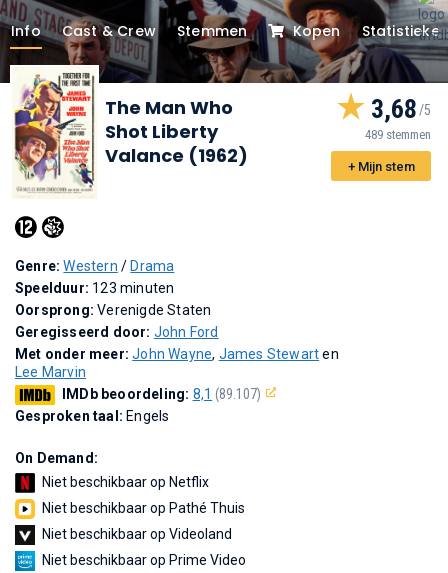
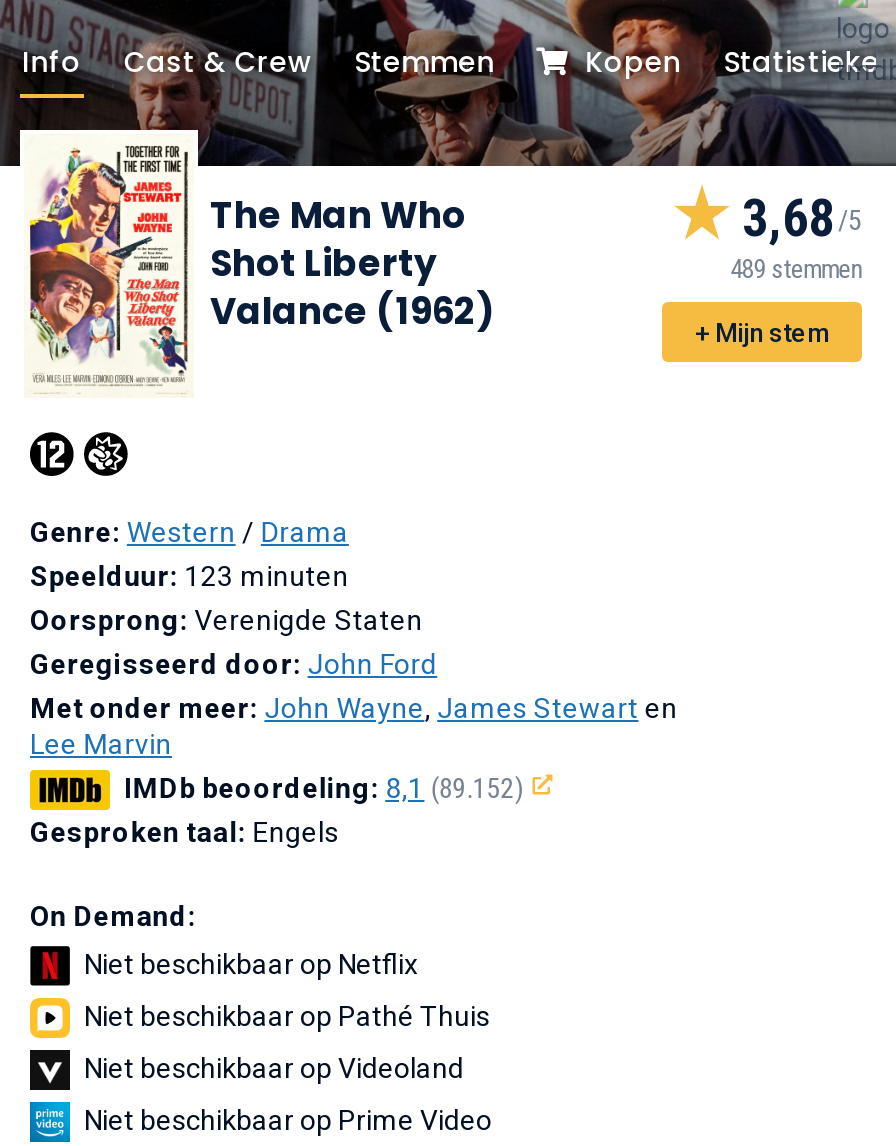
[62,386,261,402] IMDb beoordeling: 8,1 (89.107) -> [124,772,522,804] IMDb beoordeling: 8,1 (89.152)

